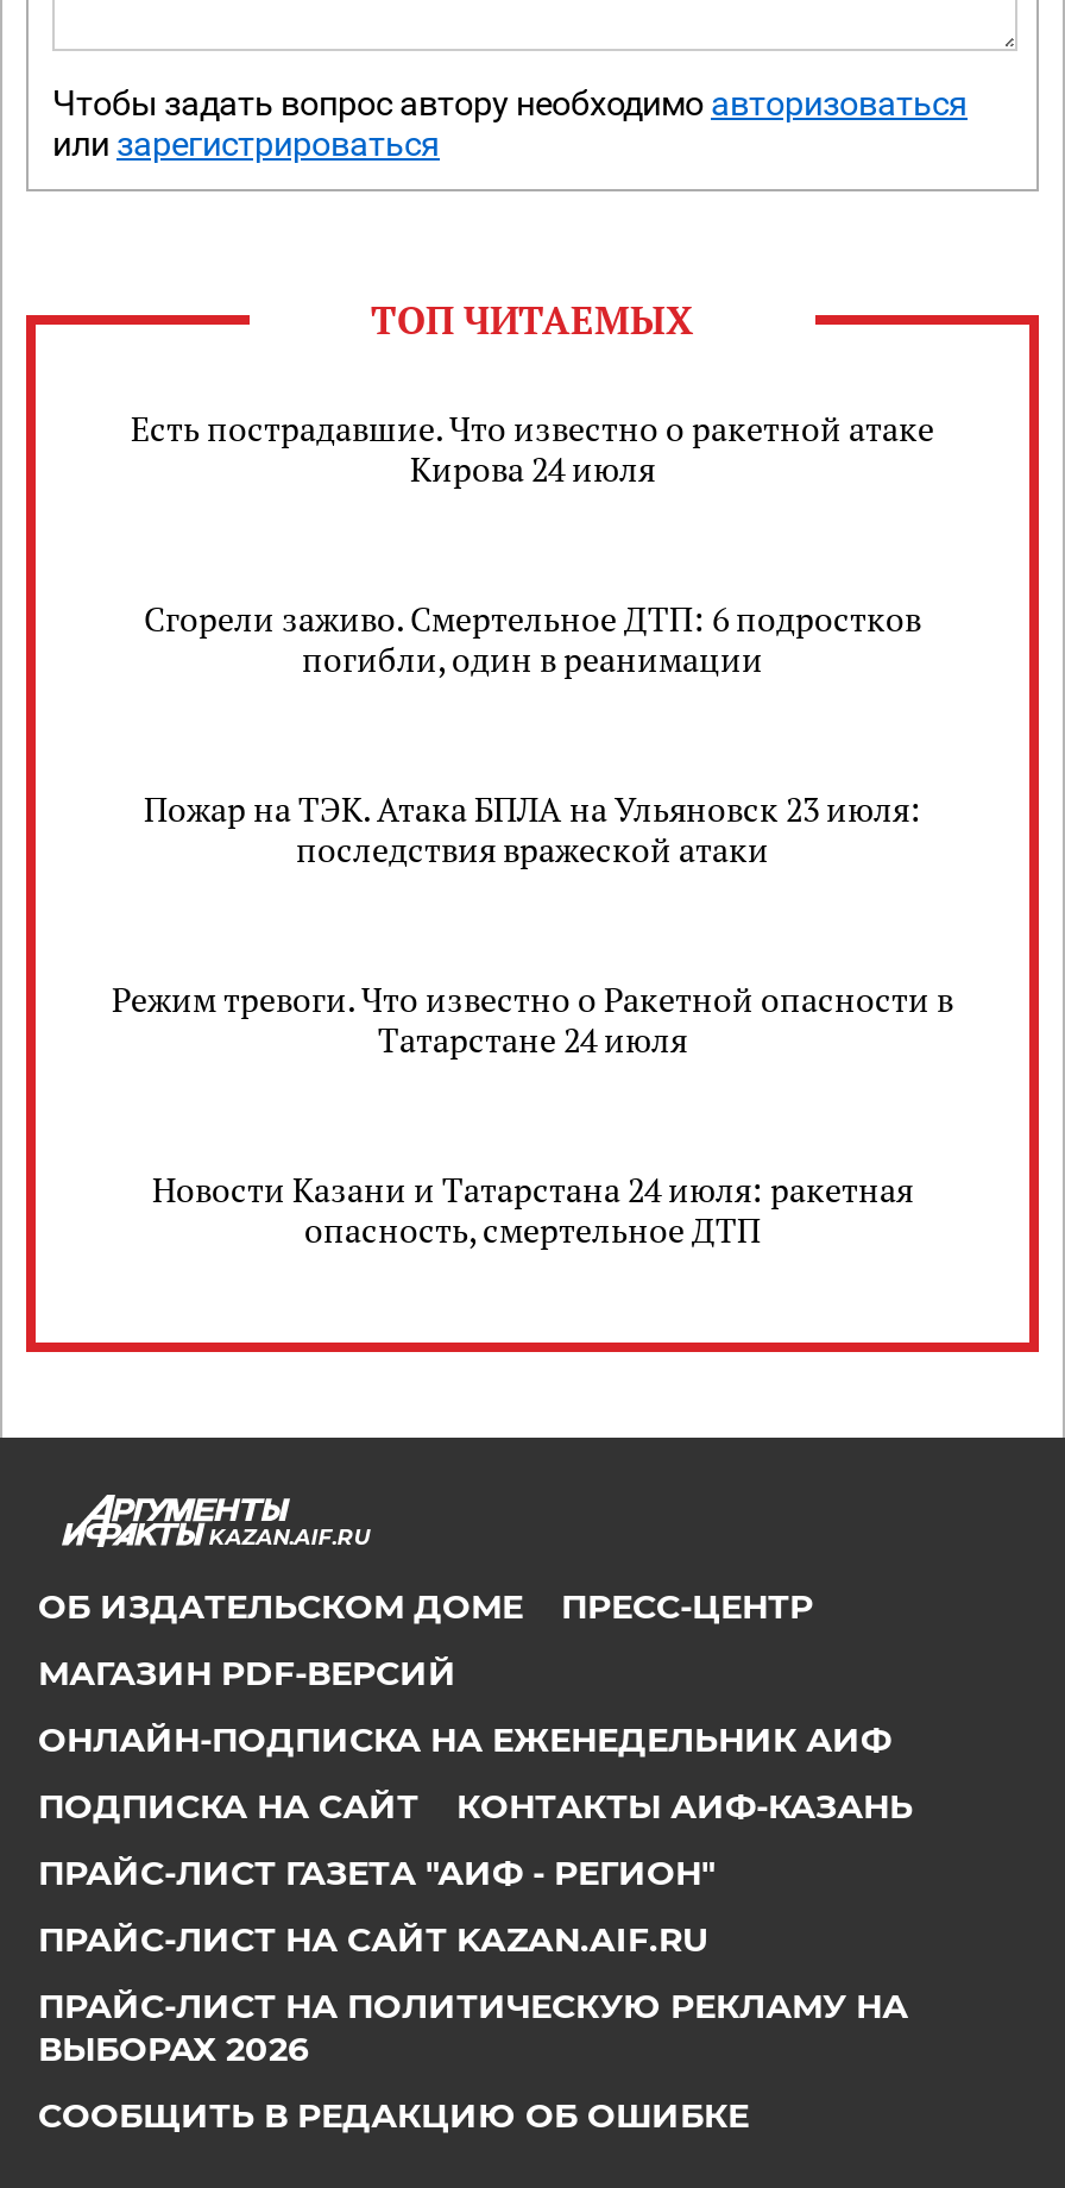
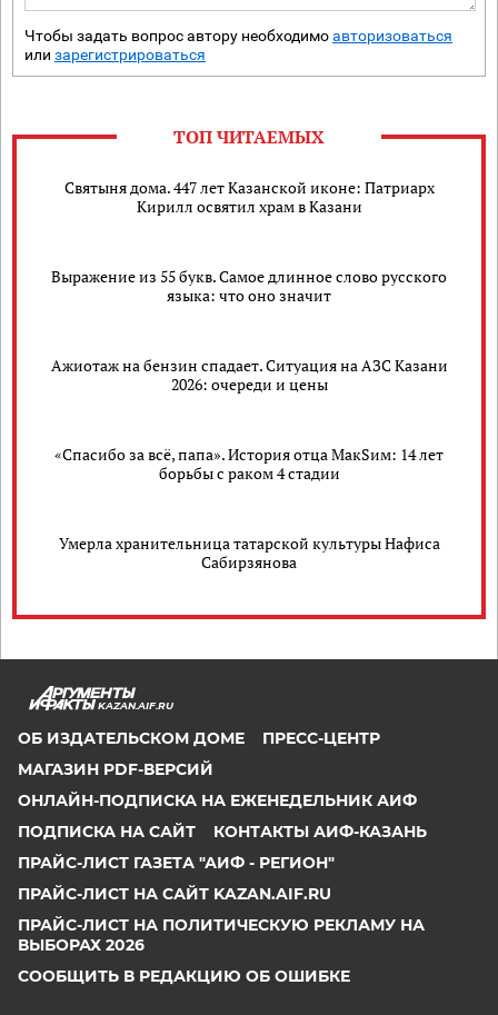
[131,405,934,491] Есть пострадавшие. Что известно о ракетной атаке | Кирова 24 июля -> [64,177,434,217] Святыня дома. 447 лет Казанской иконе: Патриарх | Кирилл освятил храм в Казани
[144,596,921,681] Сгорели заживо. Смертельное ДТП: 6 подростков | погибли, один в реанимации -> [51,266,447,306] Выражение из 55 букв. Самое длинное слово русского | языка: что оно значит
[144,786,921,872] Пожар на ТЭК. Атака БПЛА на Ульяновск 23 июля: | последствия вражеской атаки -> [51,355,447,395] Ажиотаж на бензин спадает. Ситуация на АЗС Казани | 2026: очереди и цены
[112,976,953,1062] Режим тревоги. Что известно о Ракетной опасности в | Татарстане 24 июля -> [54,444,444,484] «Спасибо за всё, папа». История отца МакSим: 14 лет | борьбы с раком 4 стадии
[152,1167,913,1252] Новости Казани и Татарстана 24 июля: ракетная | опасность, смертельное ДТП -> [58,533,440,573] Умерла хранительница татарской культуры Нафиса | Сабирзянова

